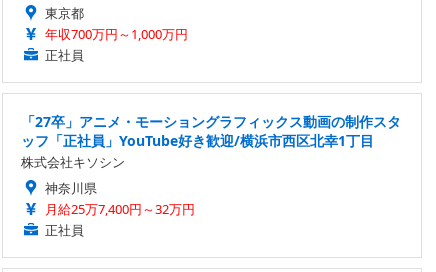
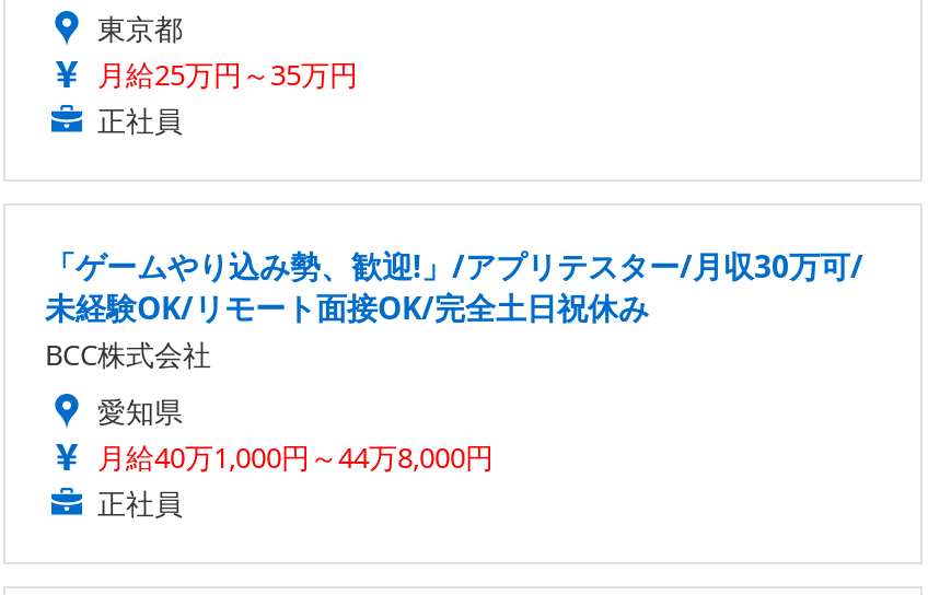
[45,25,188,43] 年収700万円～1,000万円 -> [97,55,358,94] 月給25万円～35万円
[21,112,401,218] 「27卒」アニメ・モーショングラフィックス動画の制作スタ | ッフ「正社員」YouTube好き歓迎/横浜市西区北幸1丁目 | 株式会社キソシン | 神奈川県 | 月給25万7,400円～32万円 -> [45,245,863,477] 「ゲームやり込み勢、歓迎!」/アプリテスター/月収30万可/ | 未経験OK/リモート面接OK/完全土日祝休み | BCC株式会社 | 愛知県 | 月給40万1,000円～44万8,000円

